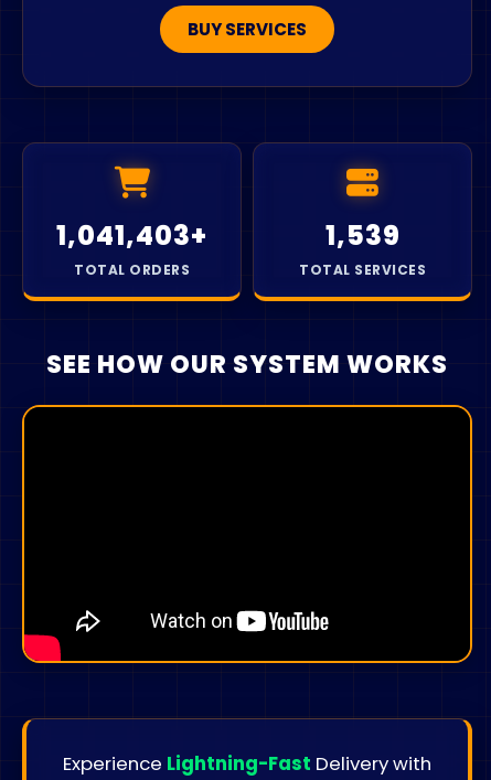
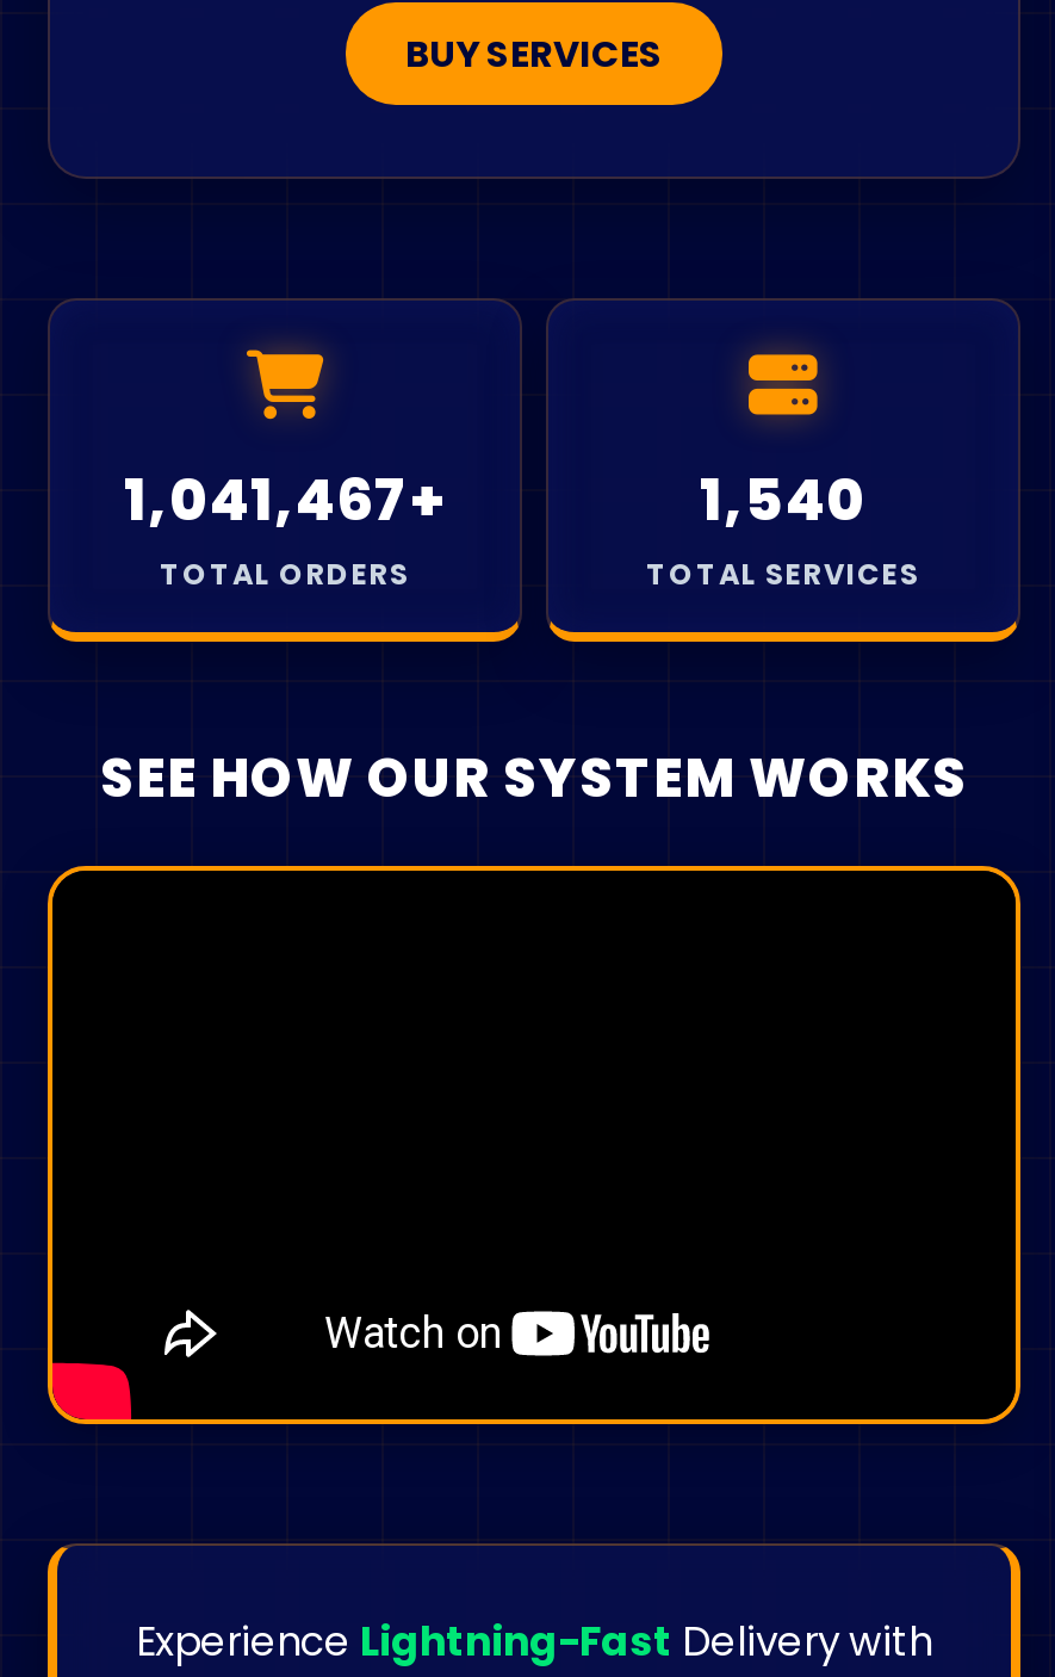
[56,217,207,254] 1,041,403+ -> [124,460,446,539] 1,041,467+
[325,217,400,254] 1,539 -> [700,460,867,539] 1,540

